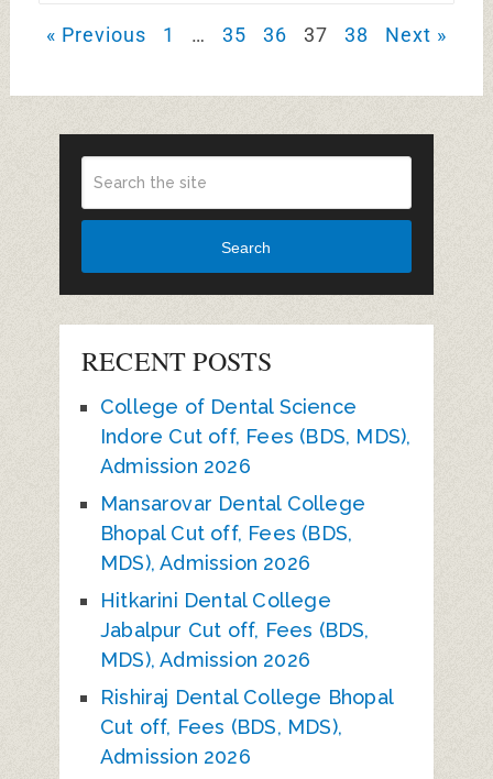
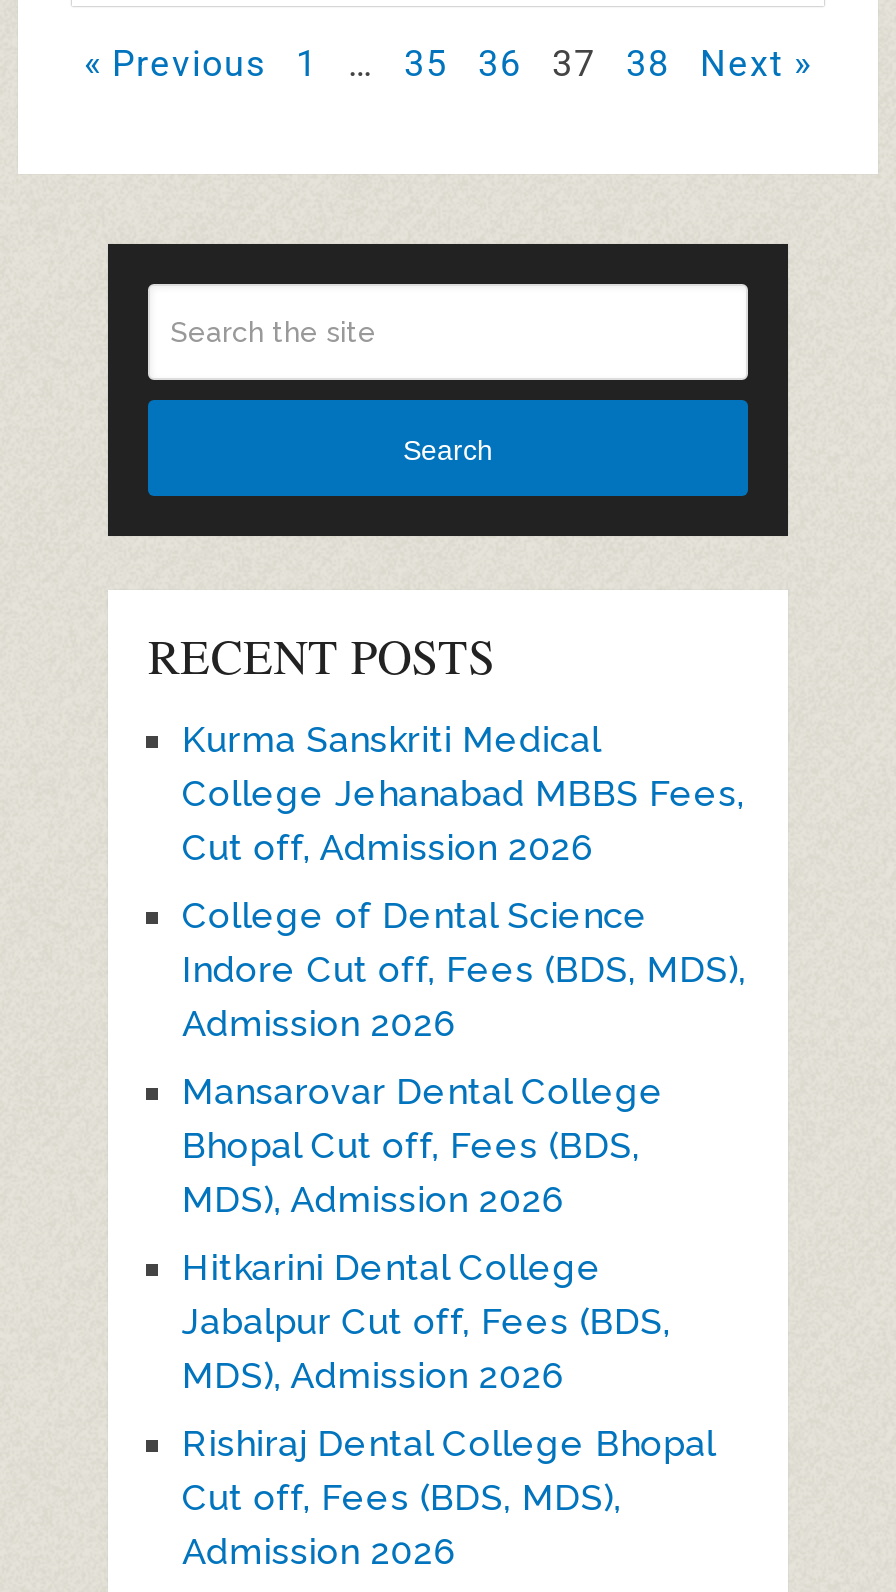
none -> [182,718,745,868] Kurma Sanskriti Medical | College Jehanabad MBBS Fees, | Cut off, Admission 2026

